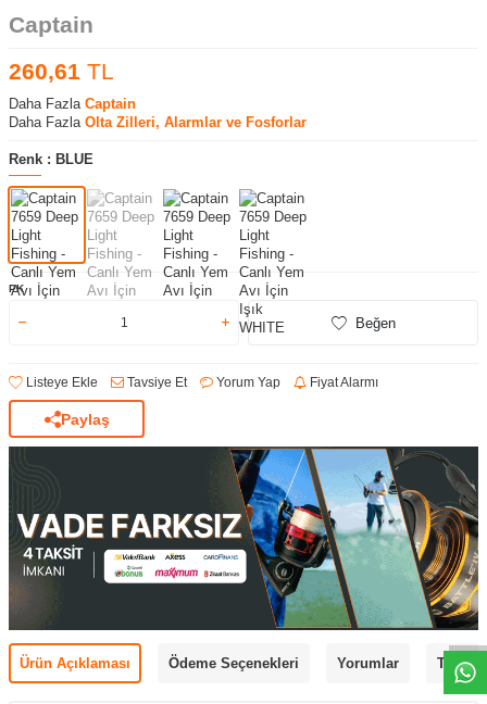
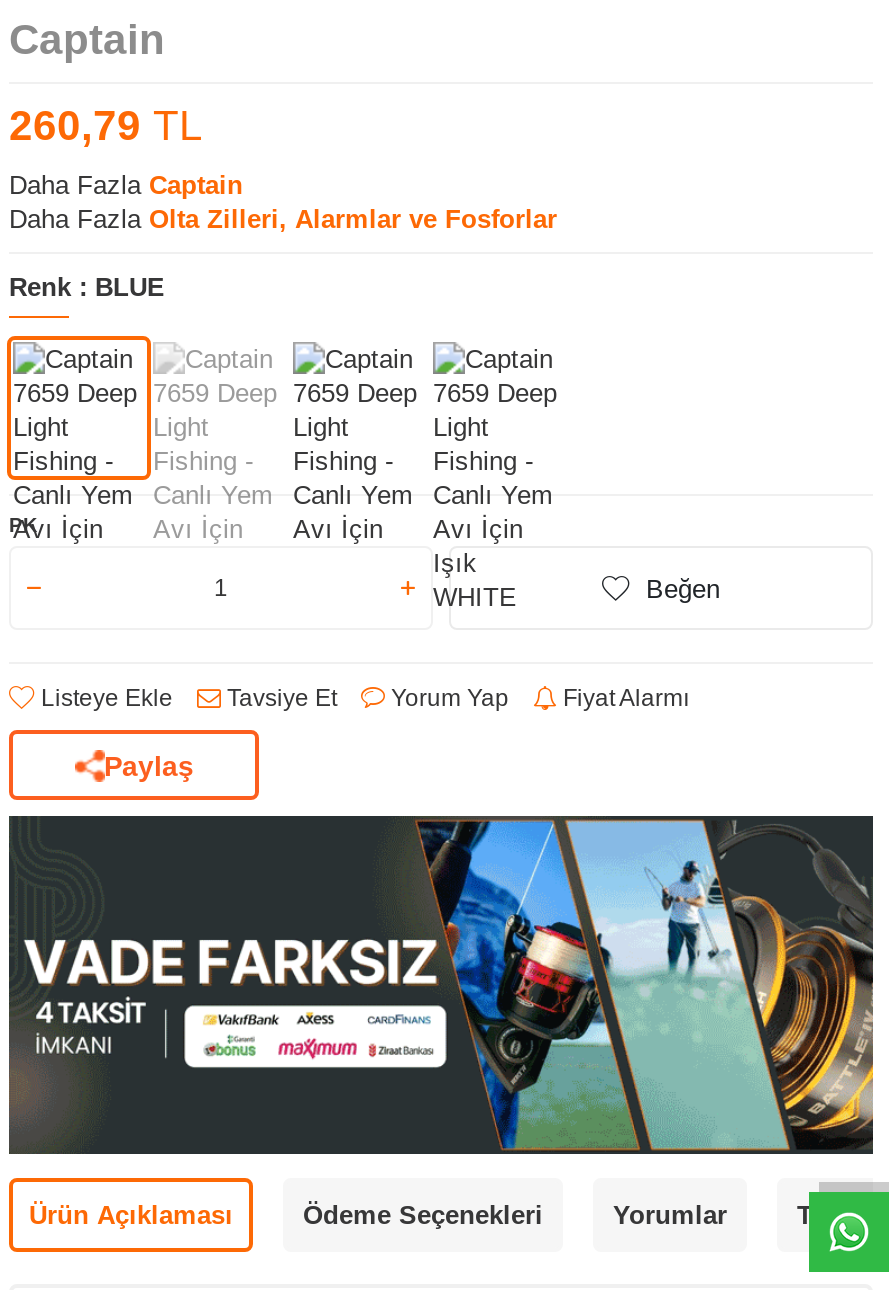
[9,59,114,84] 260,61 TL -> [9,103,203,149] 260,79 TL

